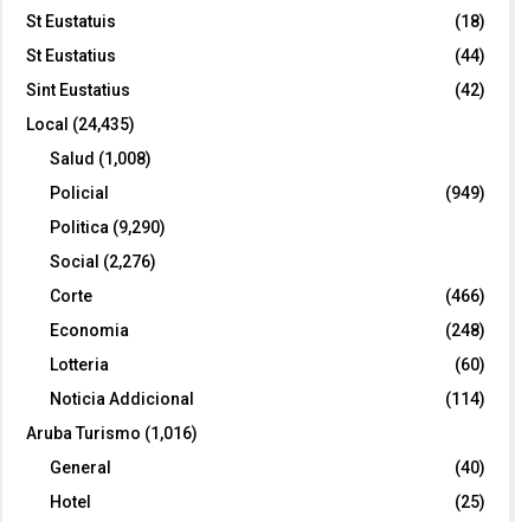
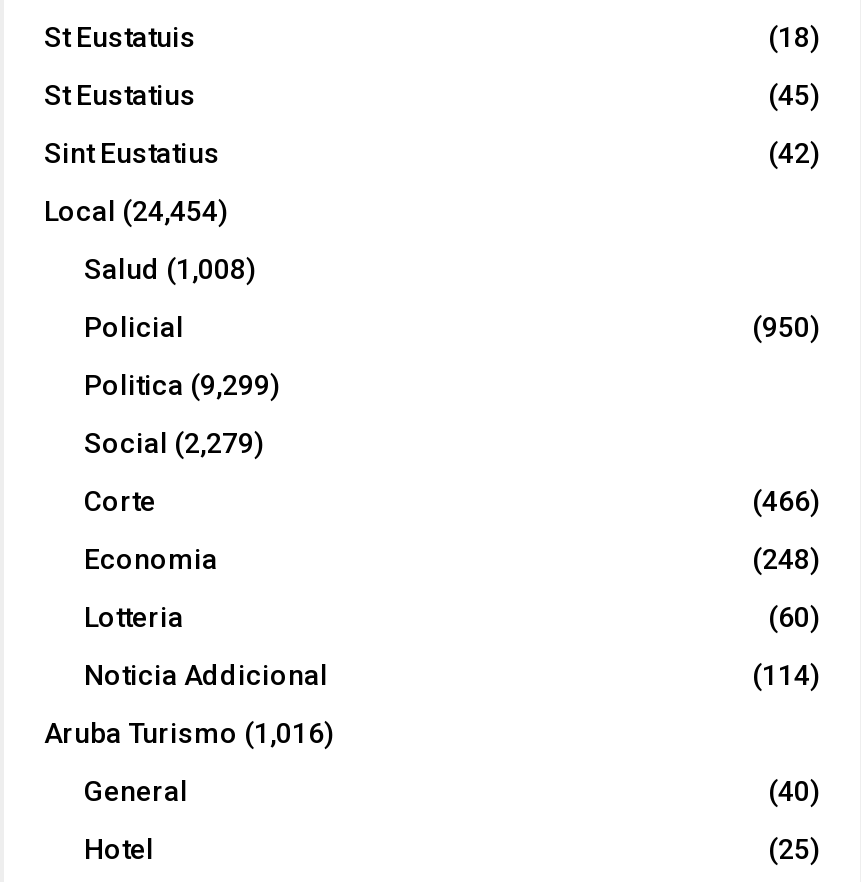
[455,46,485,65] (44) -> [768,78,820,110] (45)
[26,114,135,133] Local (24,435) -> [44,194,228,226] Local (24,454)
[445,183,485,202] (949) -> [752,310,820,342] (950)
[50,217,166,236] Politica (9,290) -> [84,368,280,400] Politica (9,299)
[50,252,156,271] Social (2,276) -> [84,426,264,458] Social (2,279)

